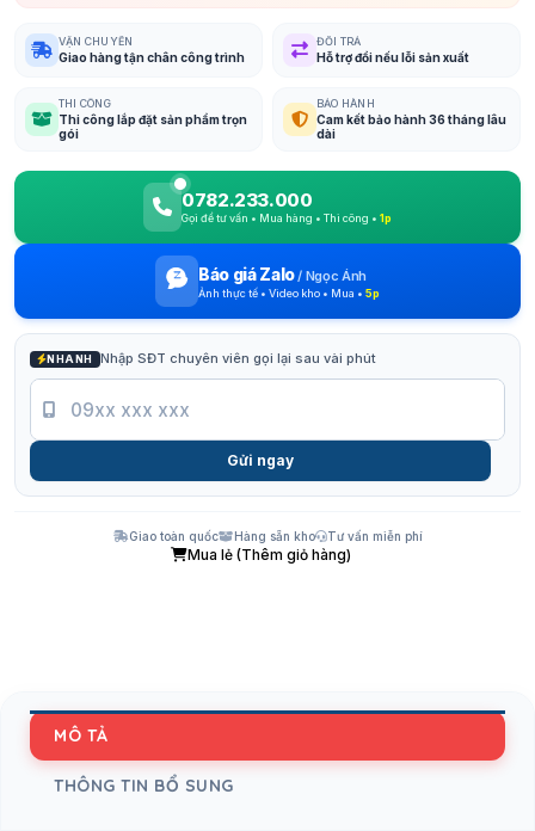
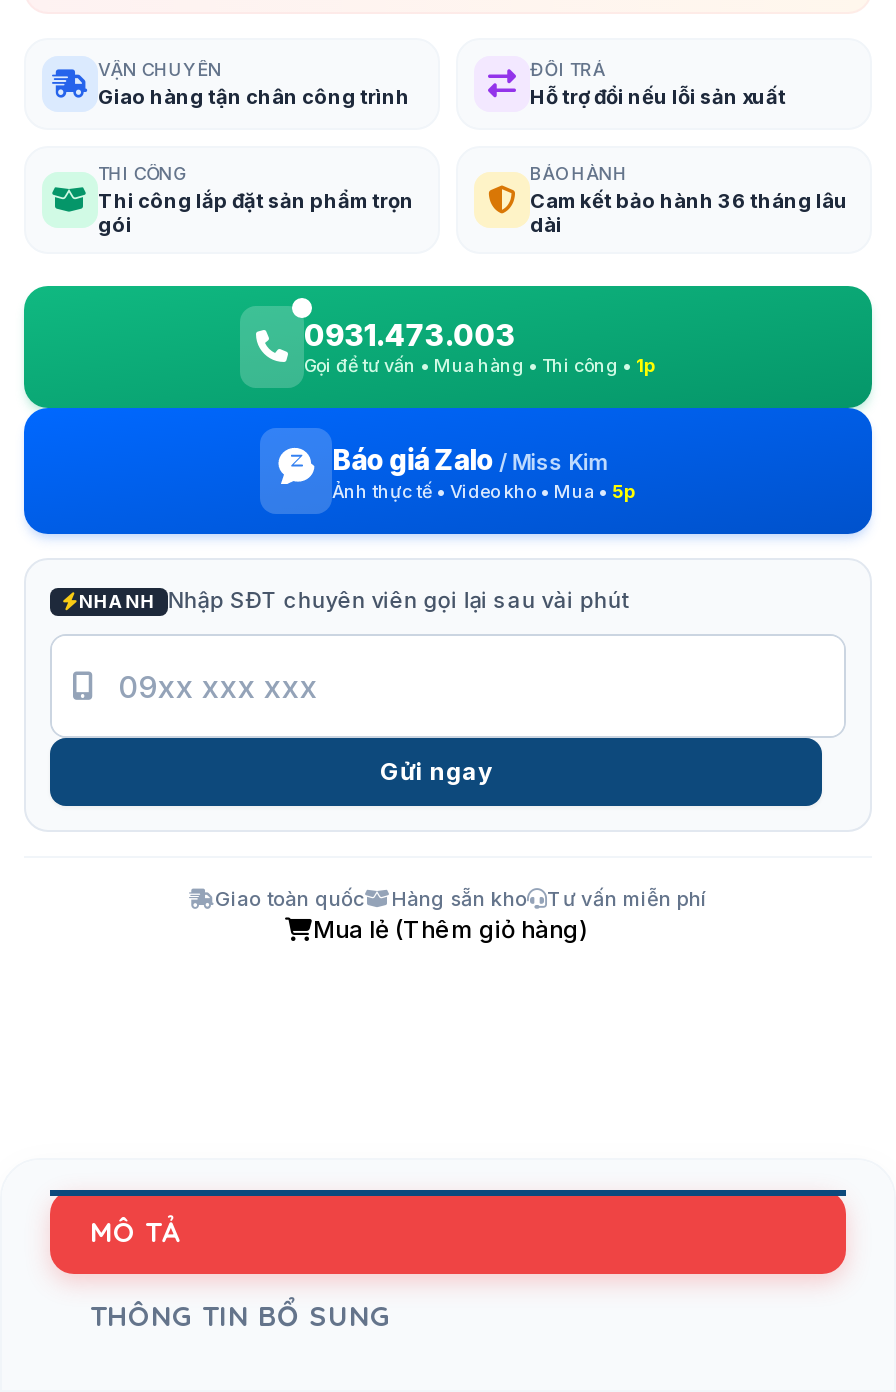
[182,188,312,211] 0782.233.000 -> [304,316,515,354] 0931.473.003
[198,264,367,284] Báo giá Zalo / Ngọc Ánh -> [332,442,610,476] Báo giá Zalo / Miss Kim

